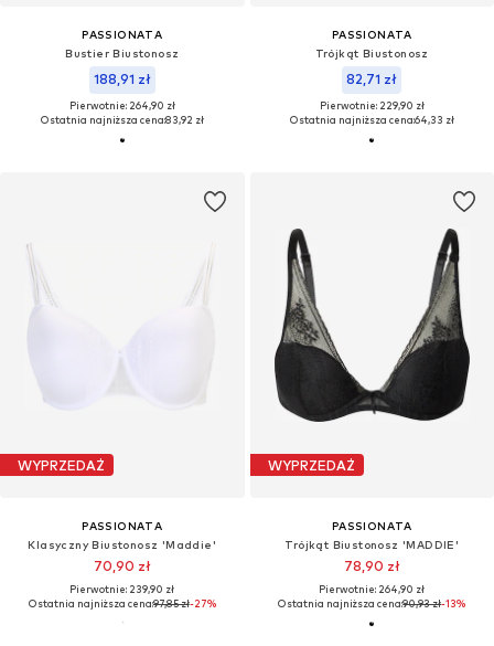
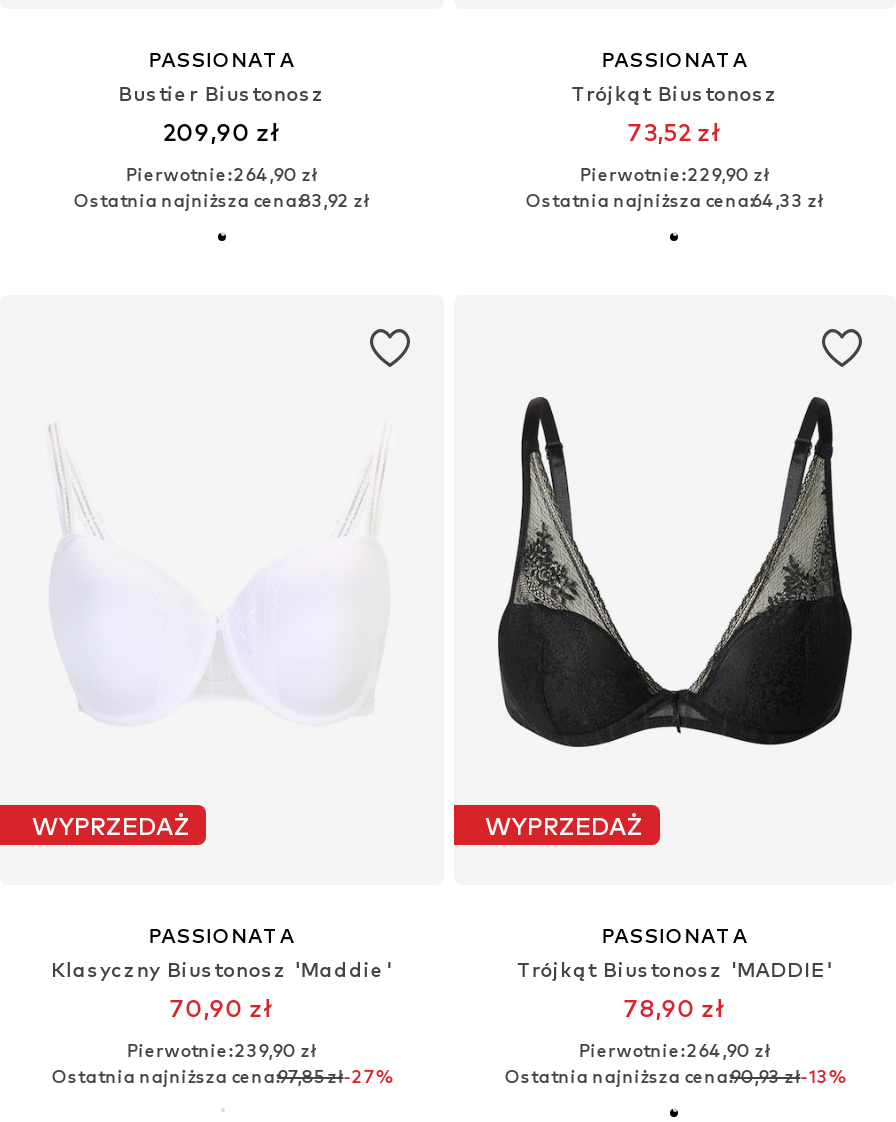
[94,71,151,88] 188,91 zł -> [162,118,280,148] 209,90 zł
[346,71,397,88] 82,71 zł -> [628,118,722,148] 73,52 zł

